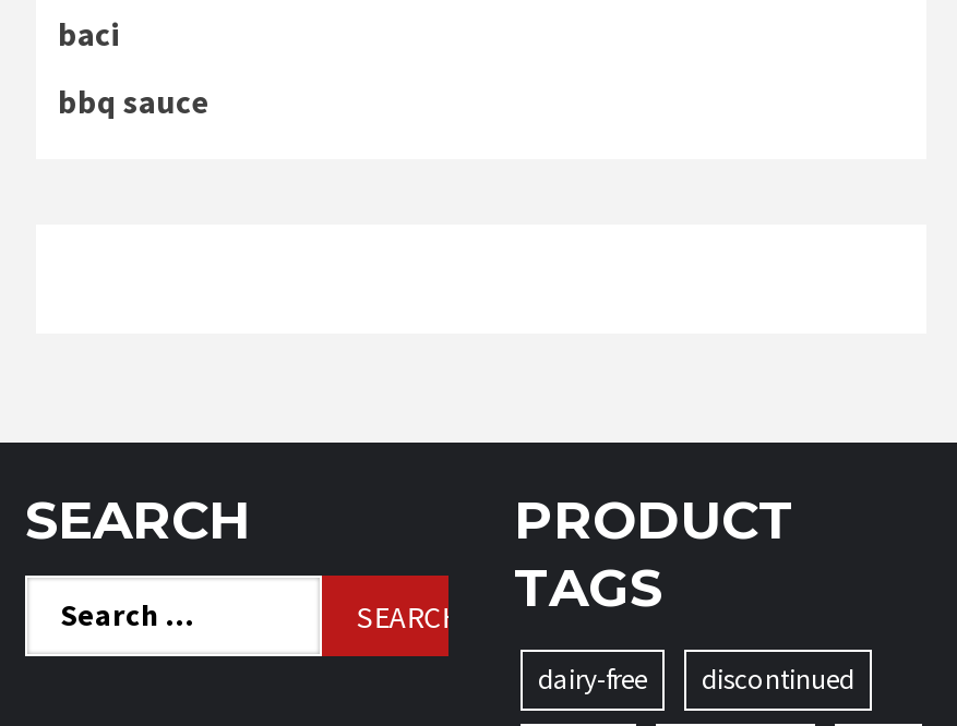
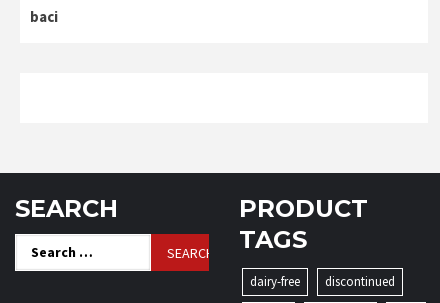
[58,82,211,123] bbq sauce -> none

